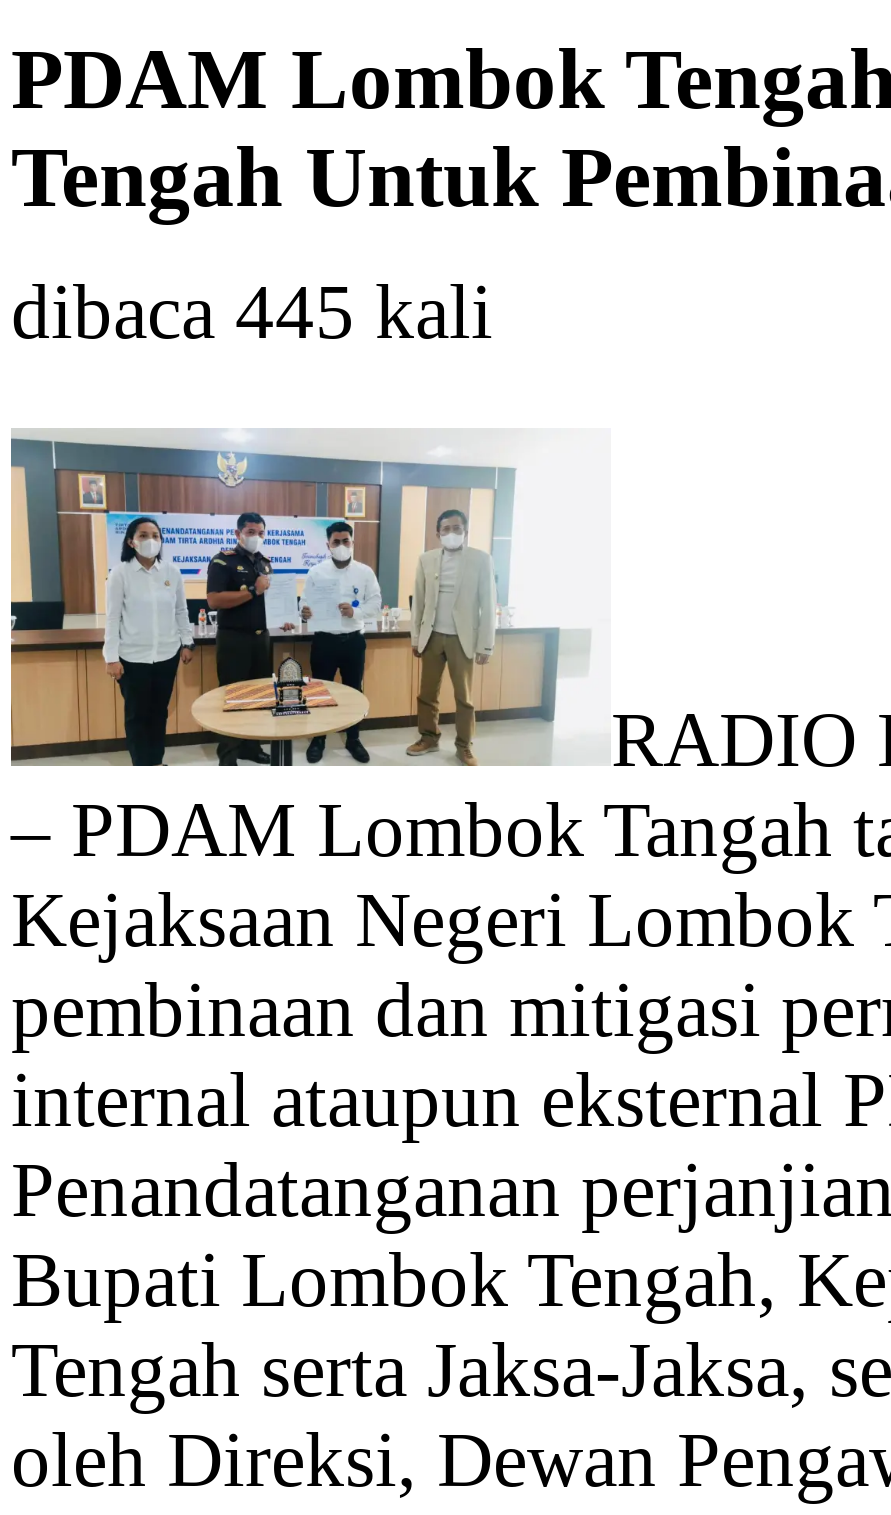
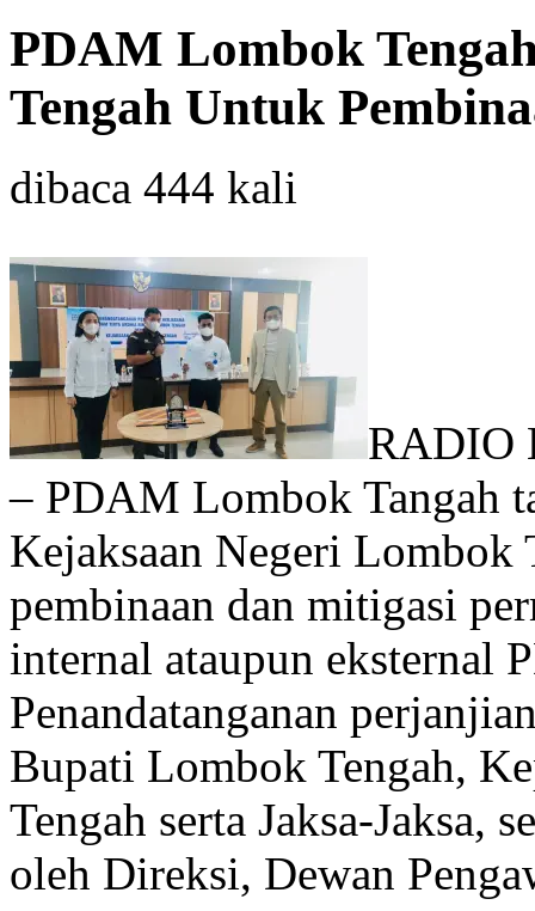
[11,268,493,354] dibaca 445 kali -> [10,161,297,213] dibaca 444 kali

